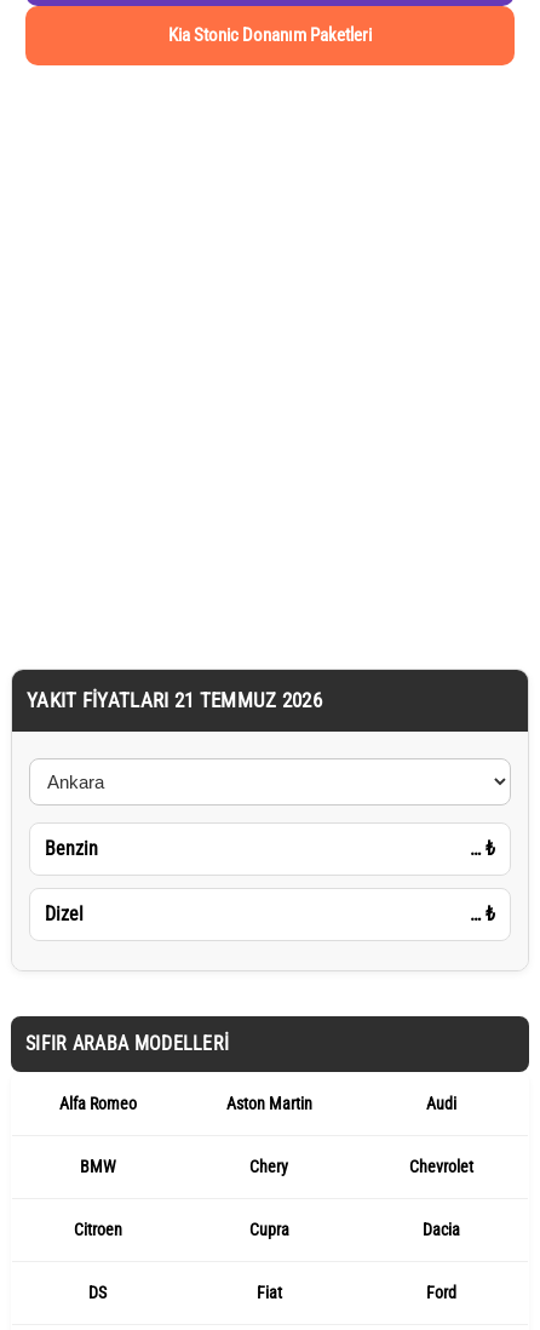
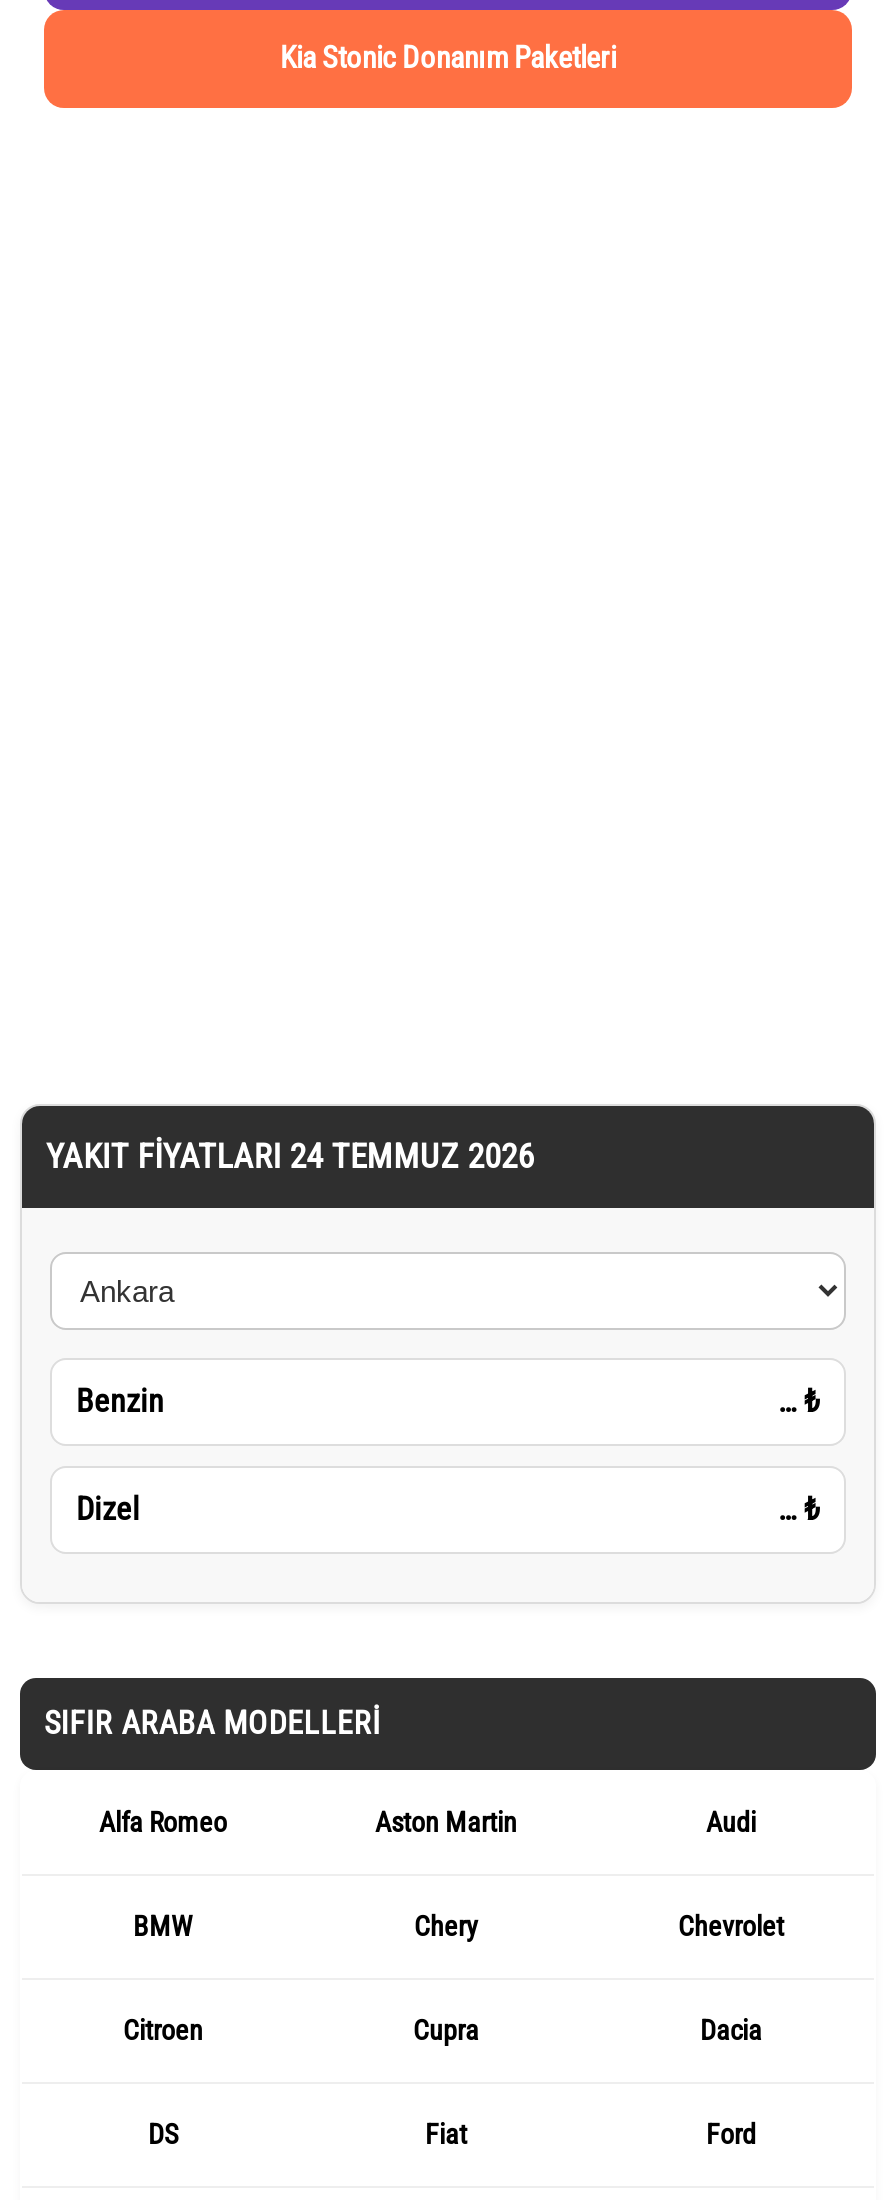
[27,688,322,713] YAKIT FIYATLARI 21 TEMMUZ 2026 -> [46,1137,534,1177] YAKIT FIYATLARI 24 TEMMUZ 2026

